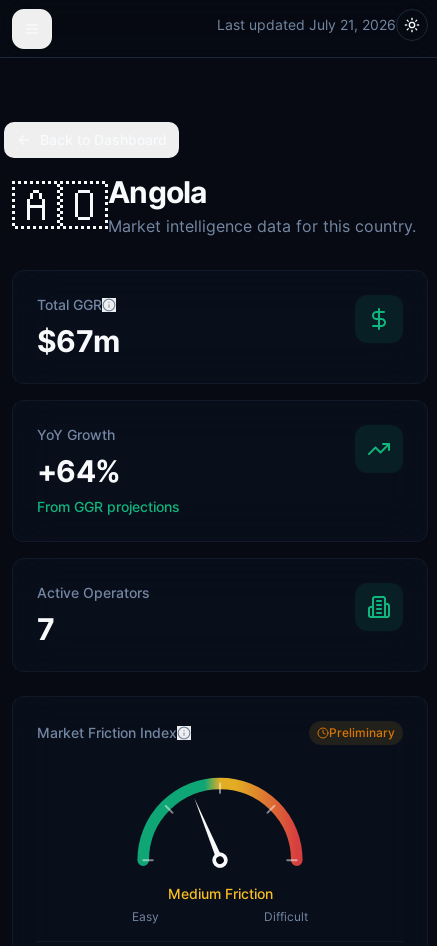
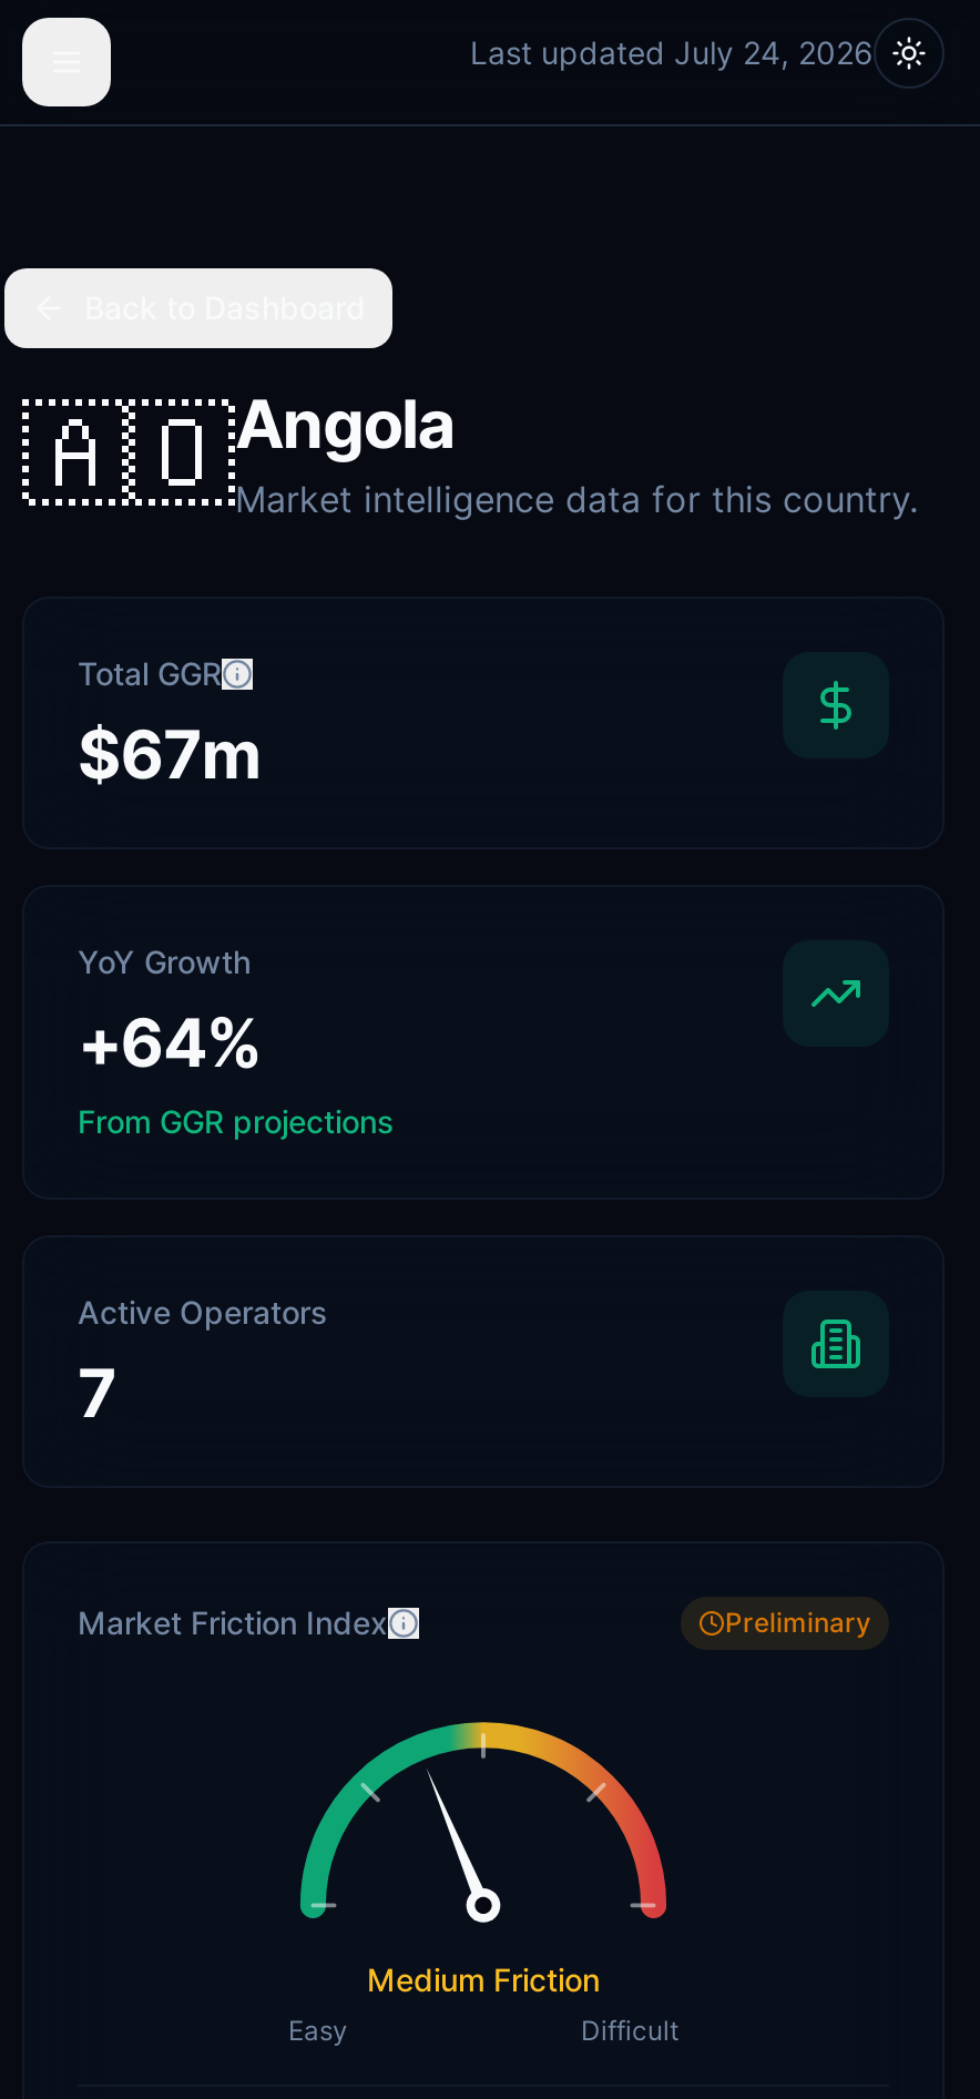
[217,16,396,33] Last updated July 21, 2026 -> [470,33,874,71] Last updated July 24, 2026

